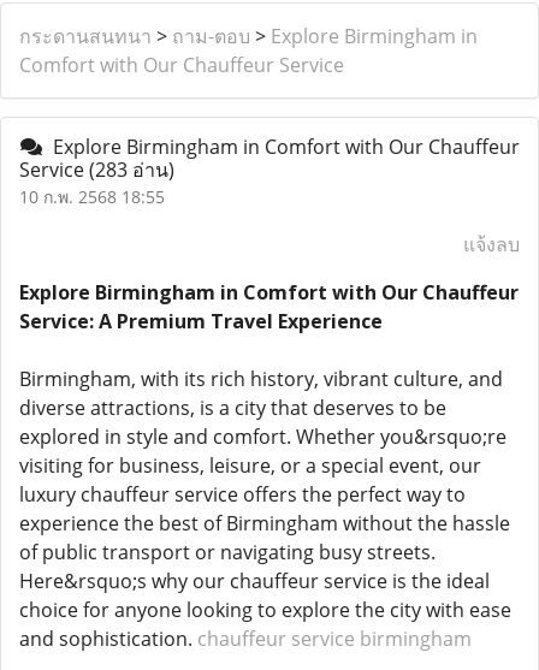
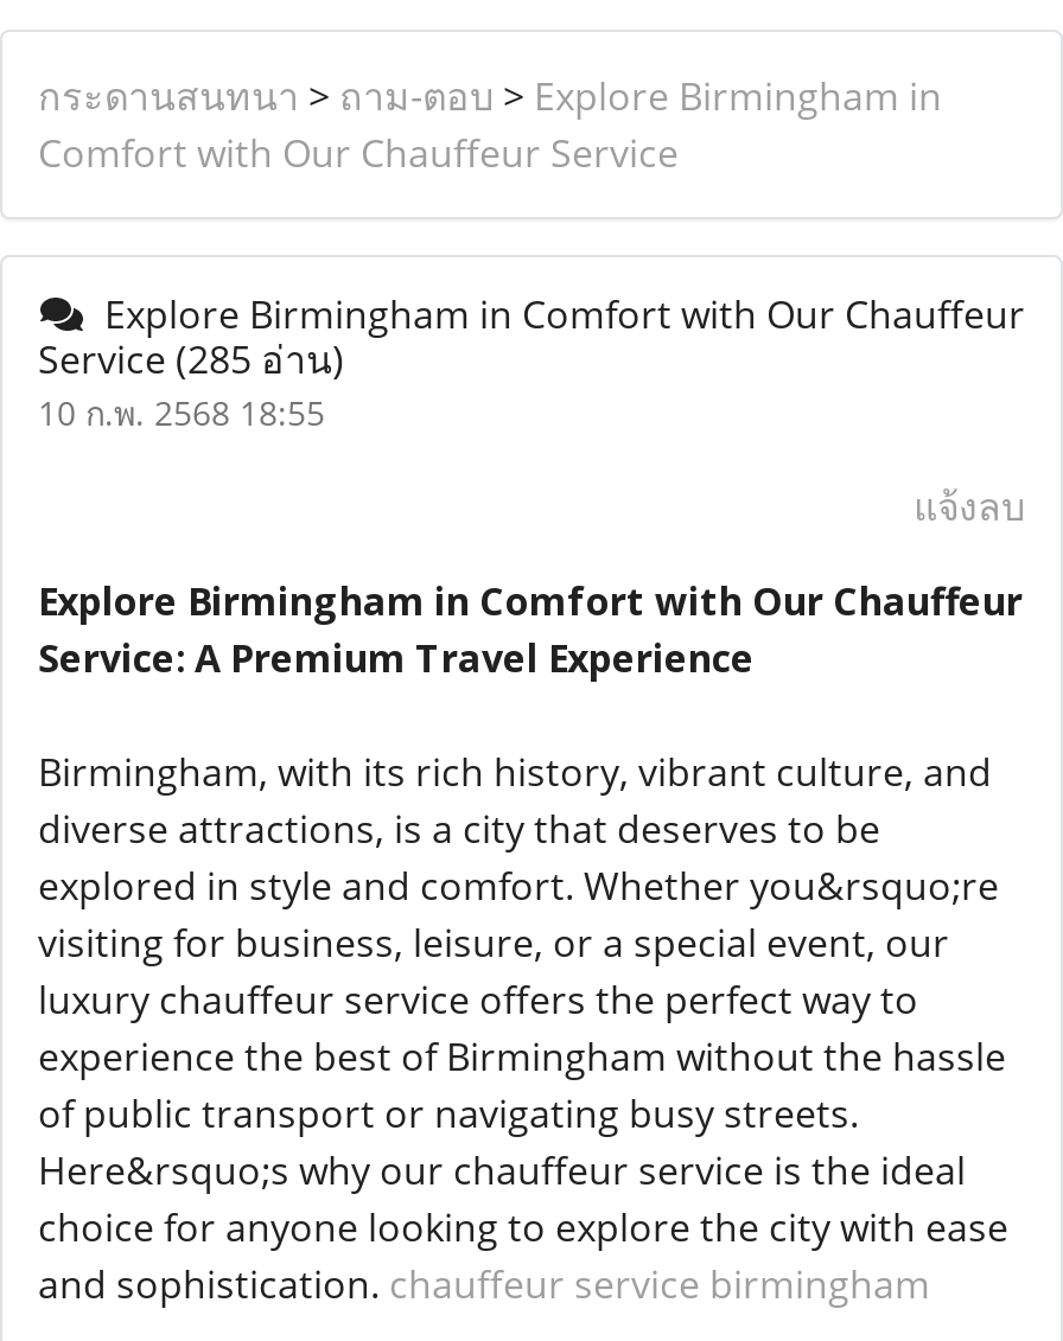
[19,156,174,183] Service (283 อ่าน) -> [38,333,344,385] Service (285 อ่าน)

